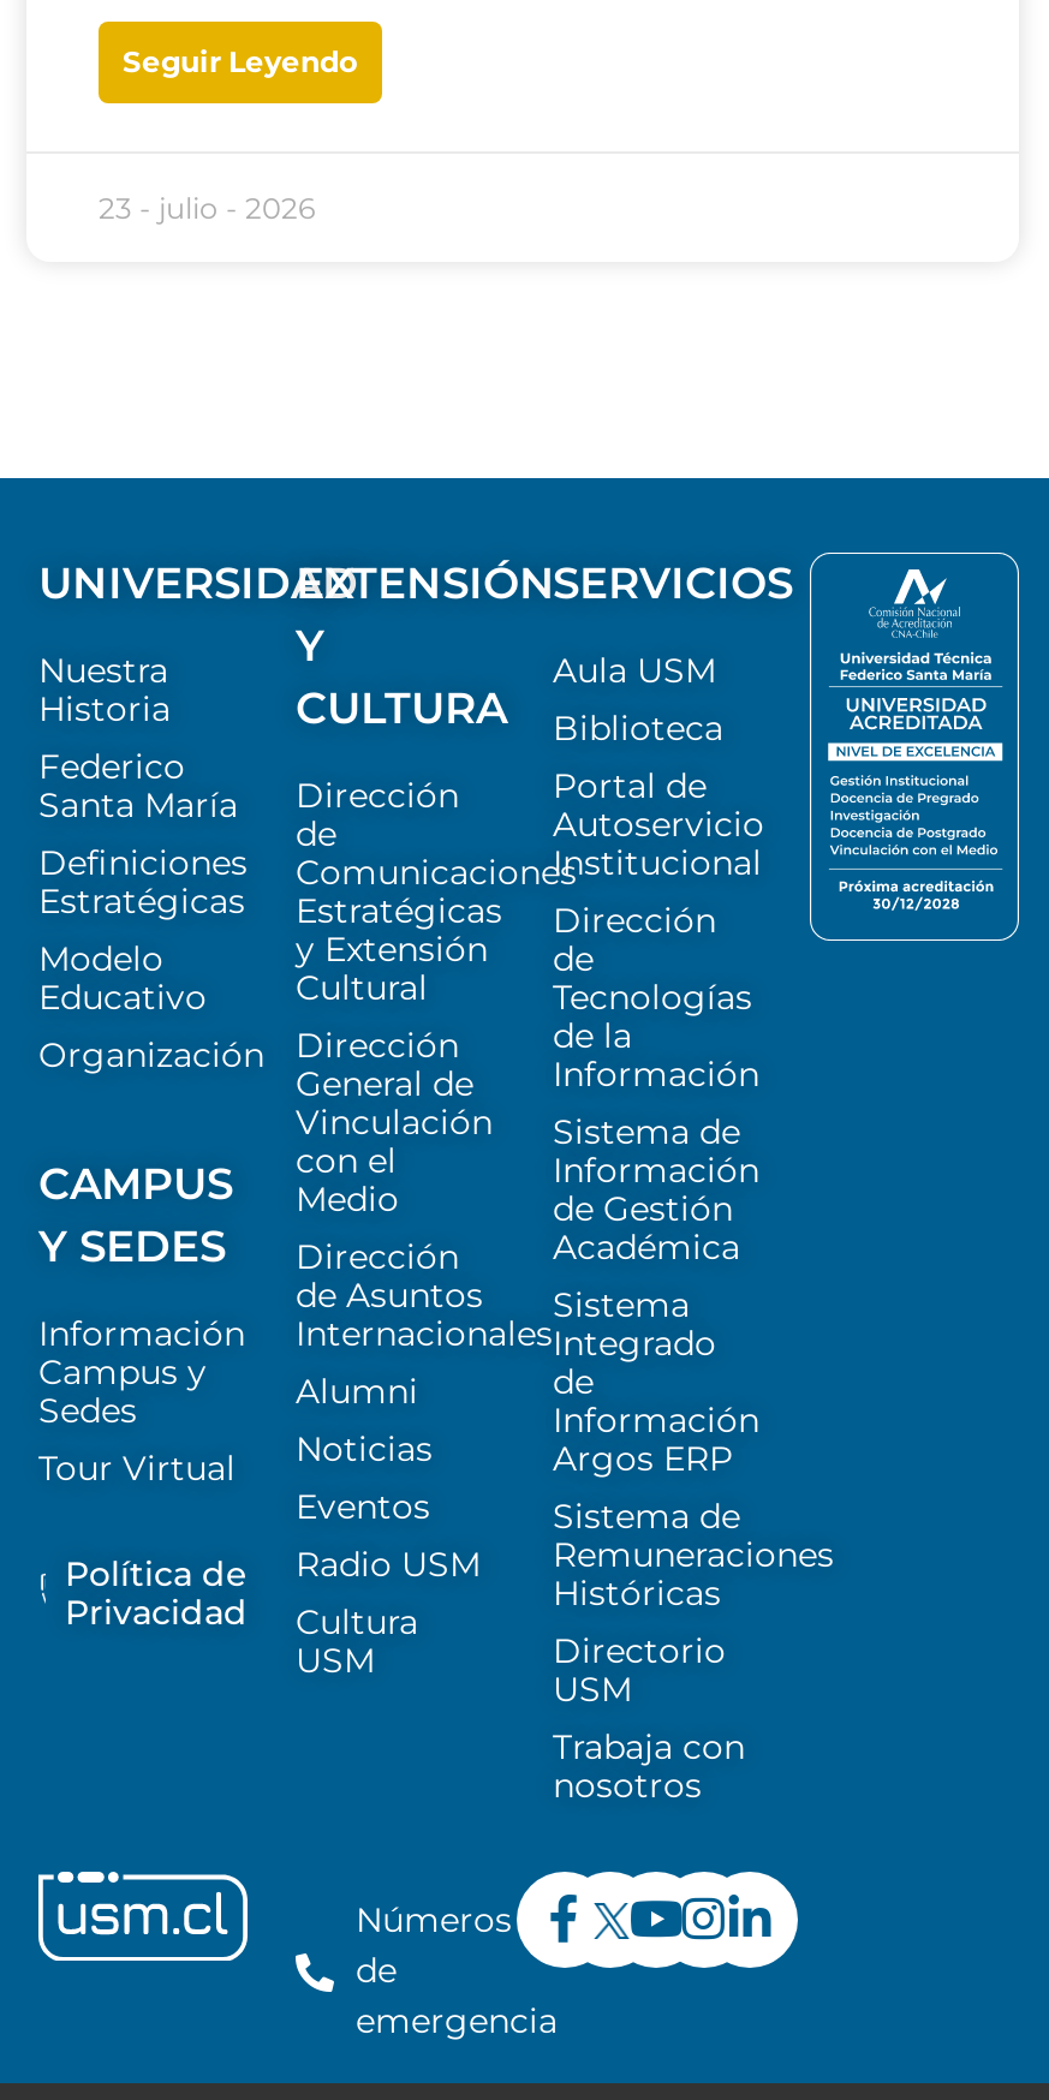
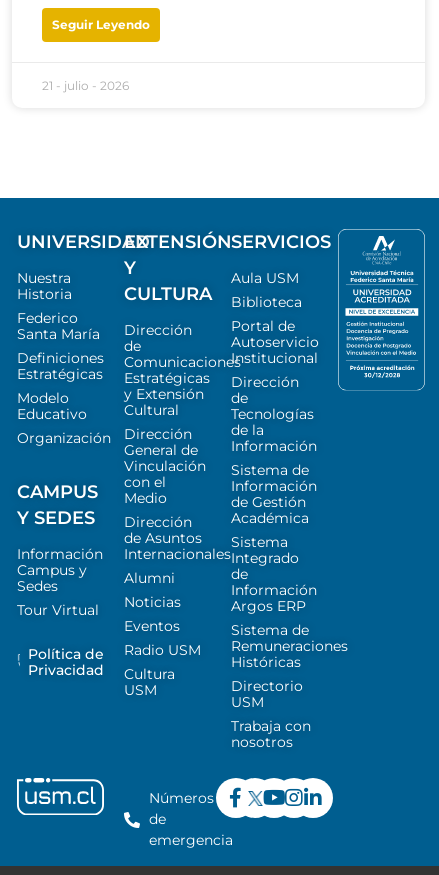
[99,191,315,227] 23 - julio - 2026 -> [42,78,129,93] 21 - julio - 2026

